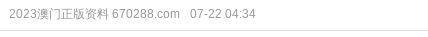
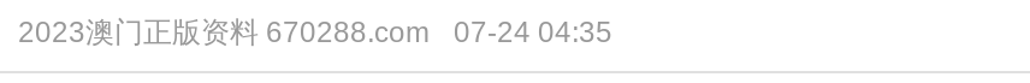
[9,7,256,21] 2023澳门正版资料 670288.com 07-22 04:34 -> [18,16,612,49] 2023澳门正版资料 670288.com 07-24 04:35

